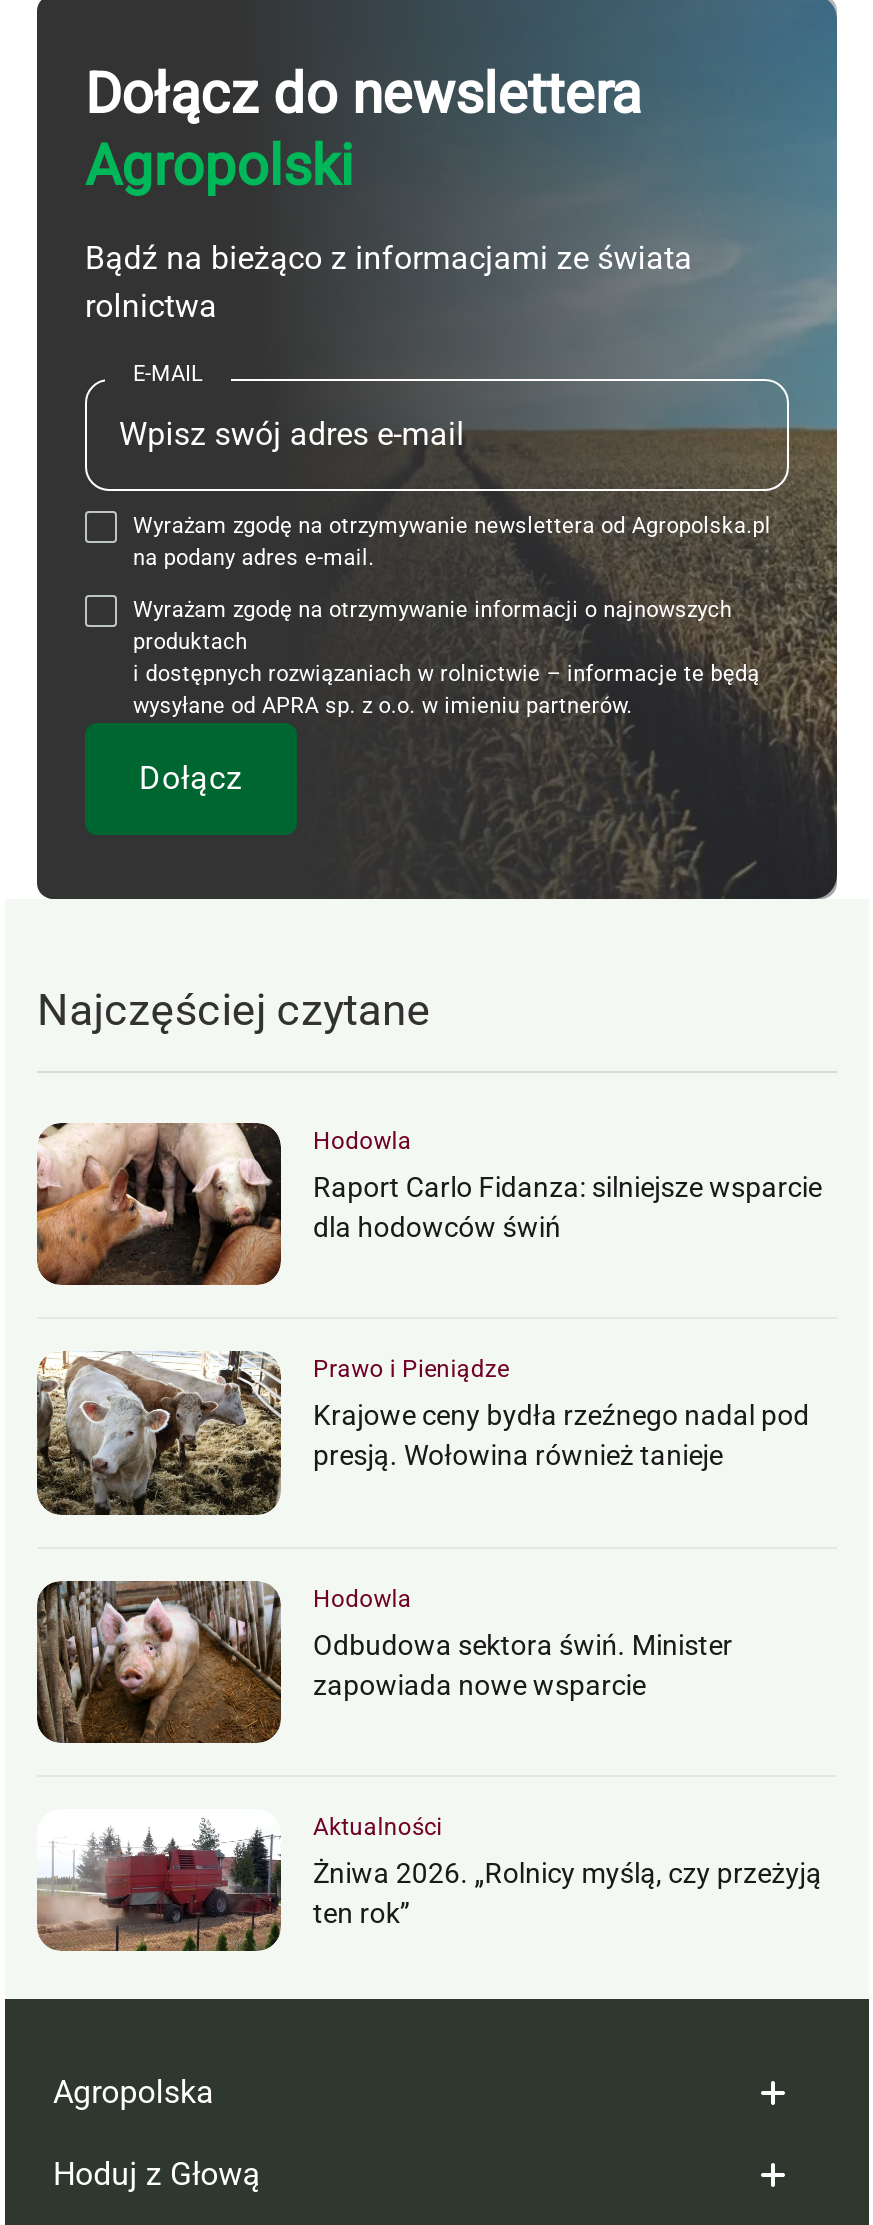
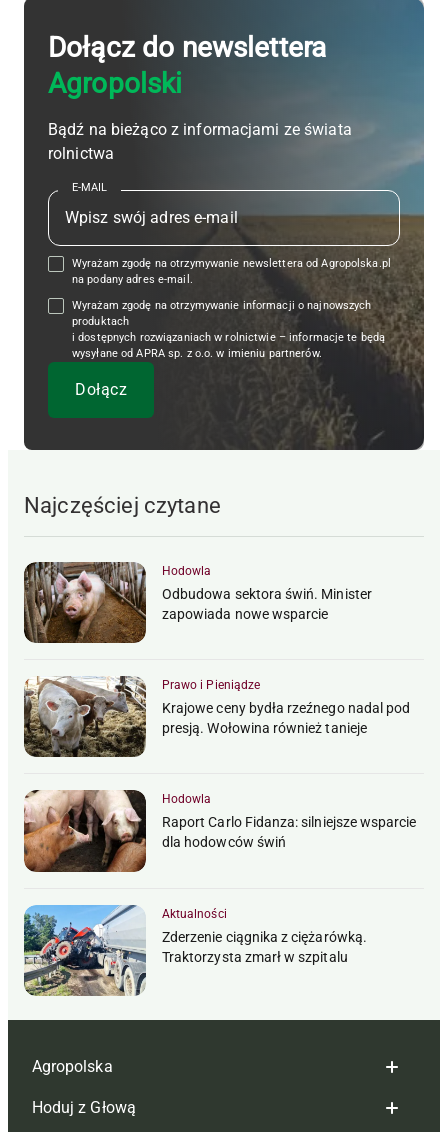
moved [35,1122,822,1286] -> [23,790,416,873]: [image] | Raport Carlo Fidanza: silniejsze wsparcie | dla hodowców świń
moved [35,1578,733,1744] -> [23,561,372,644]: [image] | Odbudowa sektora świń. Minister | zapowiada nowe wsparcie
[37,1810,822,1950] [image] | Żniwa 2026. „Rolnicy myślą, czy przeżyją | ten rok” -> [23,904,367,996] [image] | Zderzenie ciągnika z ciężarówką. | Traktorzysta zmarł w szpitalu

